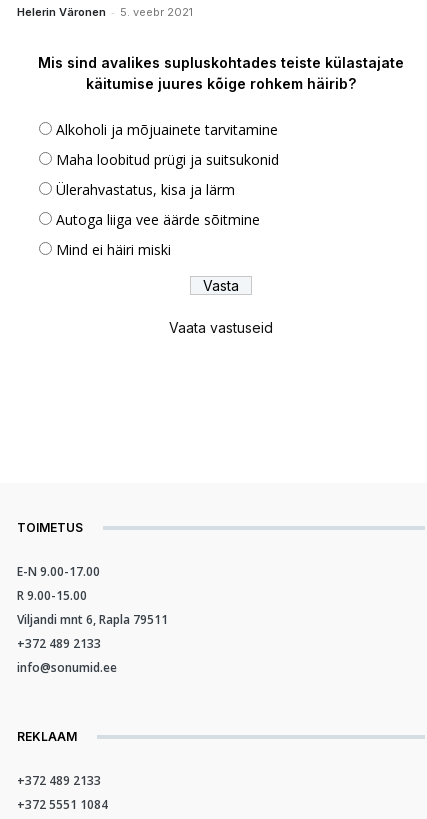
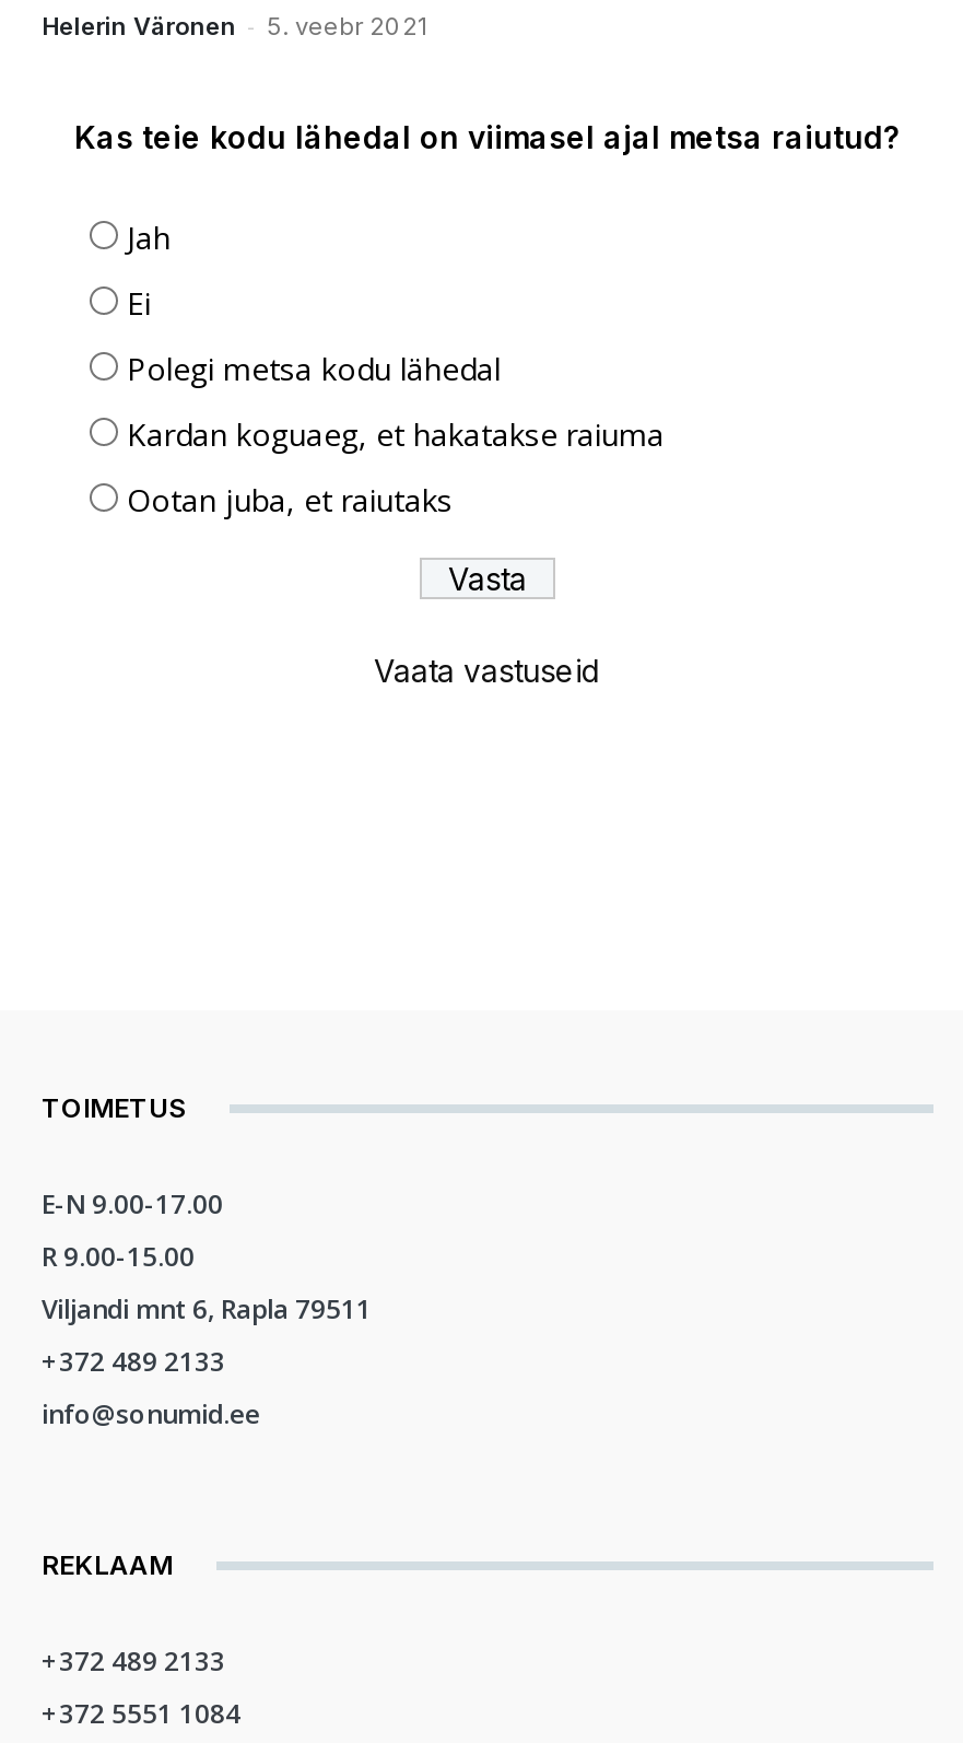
[38,54,404,92] Mis sind avalikes supluskohtades teiste külastajate | käitumise juures kõige rohkem häirib? -> [74,119,901,156] Kas teie kodu lähedal on viimasel ajal metsa raiutud?
[56,120,278,139] Alkoholi ja mõjuainete tarvitamine -> [127,218,171,259] Jah
[56,150,279,169] Maha loobitud prügi ja suitsukonid -> [127,283,151,325] Ei
[56,180,235,199] Ülerahvastatus, kisa ja lärm -> [127,349,501,390] Polegi metsa kodu lähedal
[56,210,260,229] Autoga liiga vee äärde sõitmine -> [127,414,665,456] Kardan koguaeg, et hakatakse raiuma
[56,240,171,259] Mind ei häiri miski -> [127,480,453,522] Ootan juba, et raiutaks

